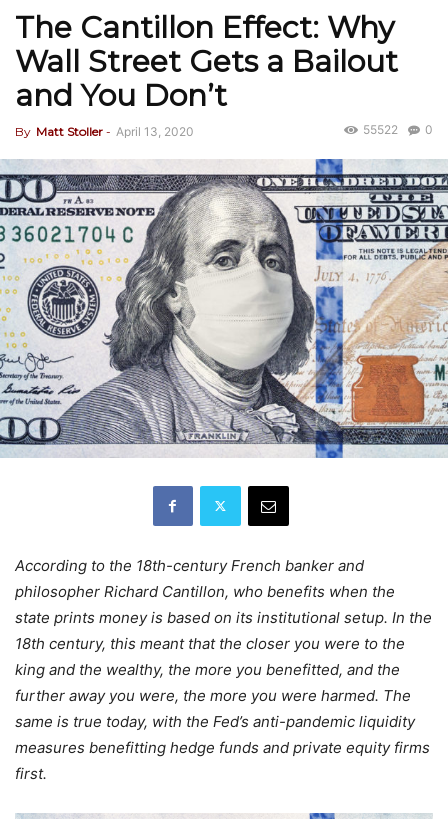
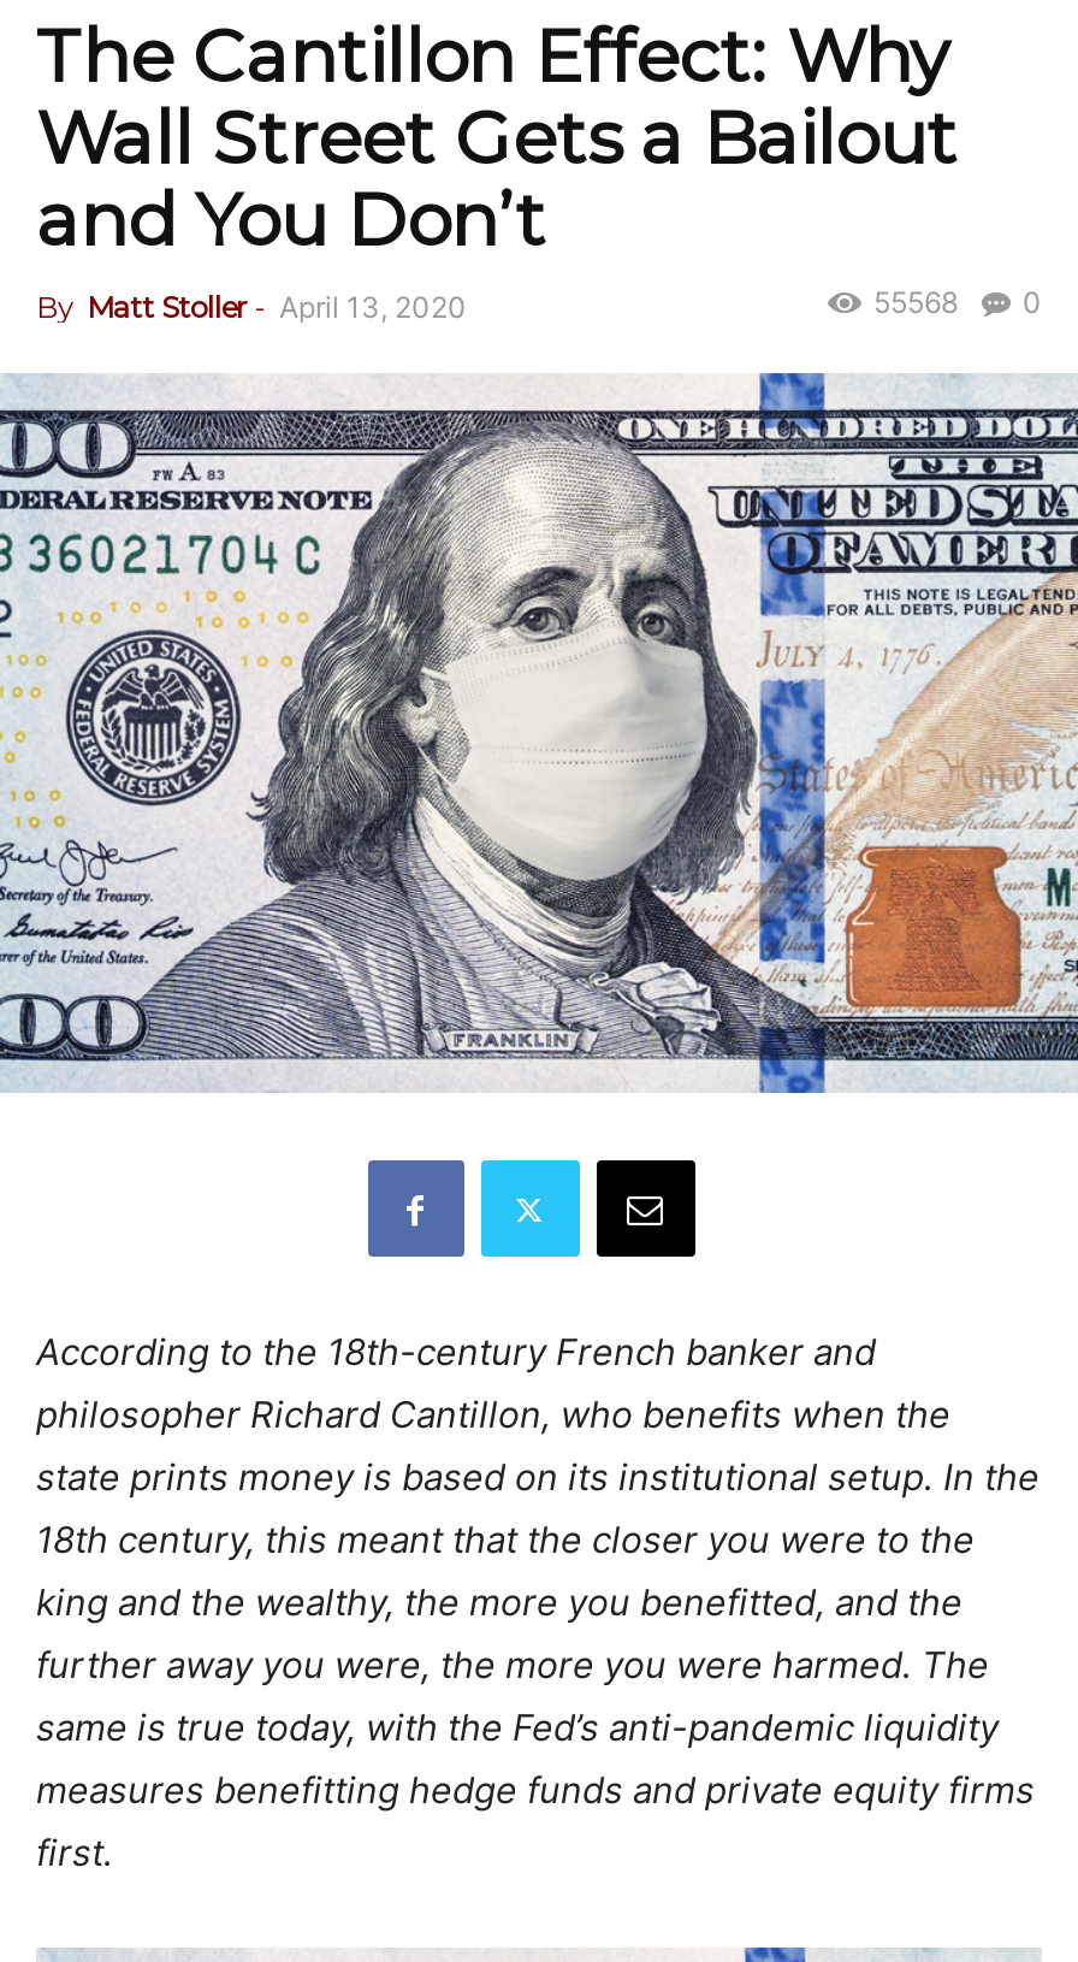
[363,122,433,137] 55522 0 -> [873,284,1042,320] 55568 0

